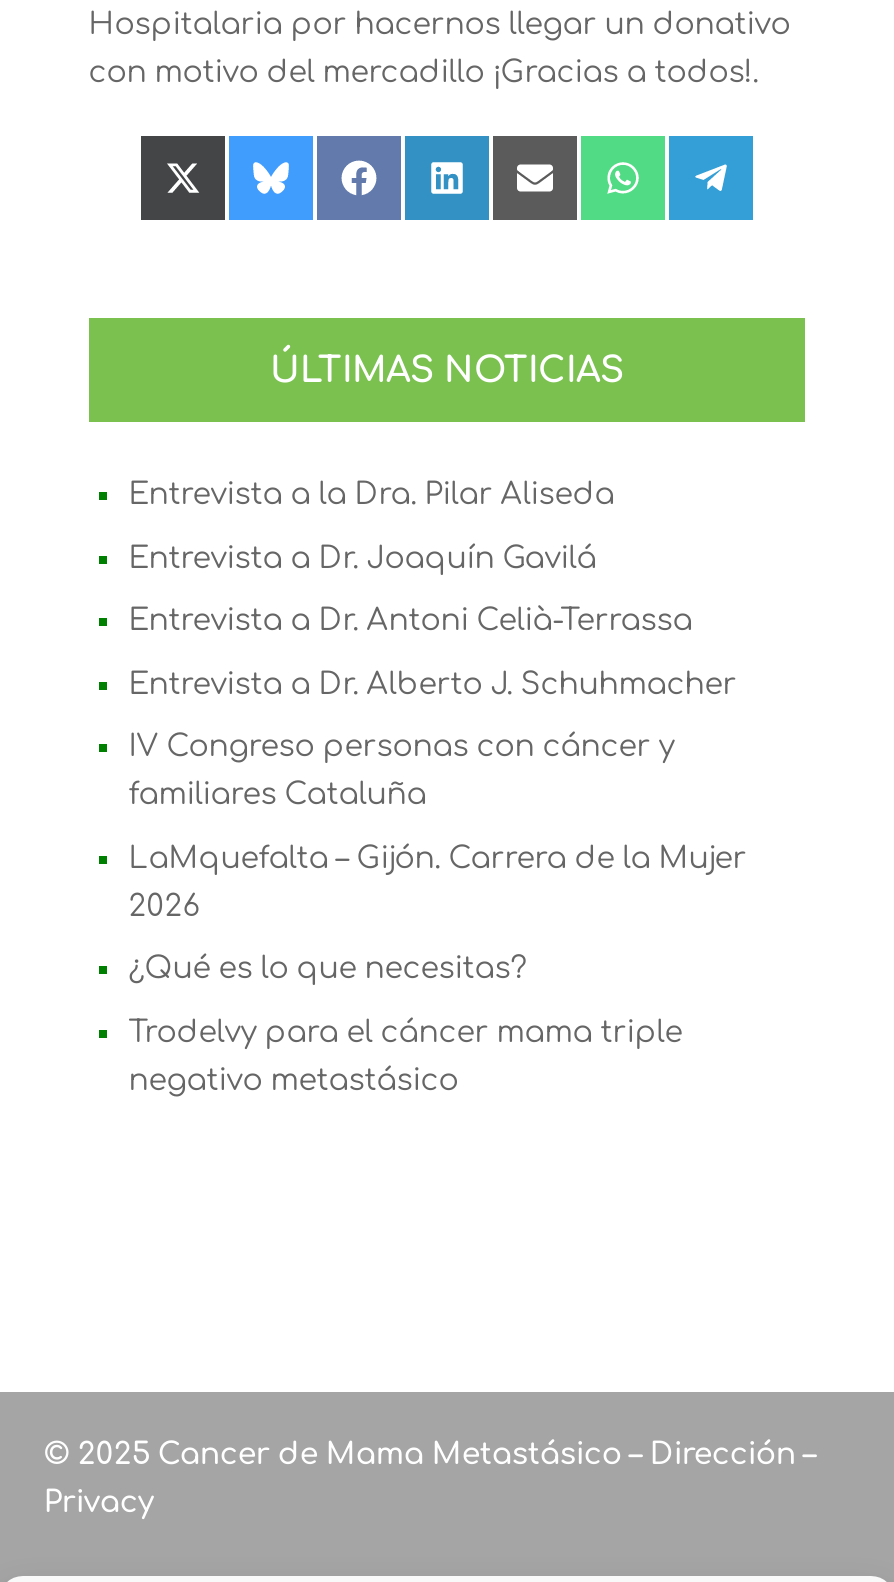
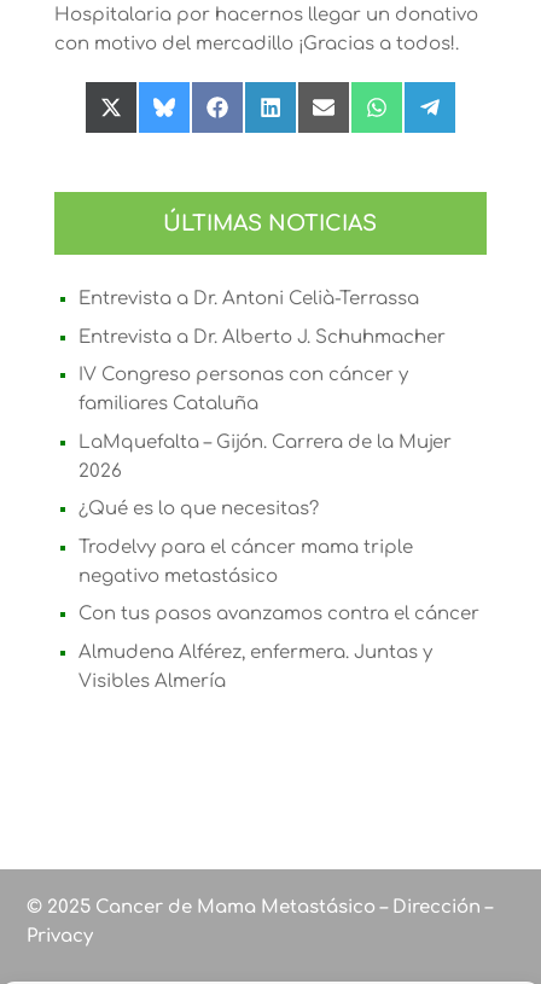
[129,478,615,575] Entrevista a la Dra. Pilar Aliseda | Entrevista a Dr. Joaquín Gavilá -> none
moved [129,604,747,1097] -> [78,289,451,586]: Entrevista a Dr. Antoni Celià-Terrassa | Entrevista a Dr. Alberto J. Schuhmacher | IV Congreso personas con cáncer y | ... | Trodelvy para el cáncer mama triple | negativo metastásico
none -> [78,604,479,691] Con tus pasos avanzamos contra el cáncer | Almudena Alférez, enfermera. Juntas y | Visibles Almería

